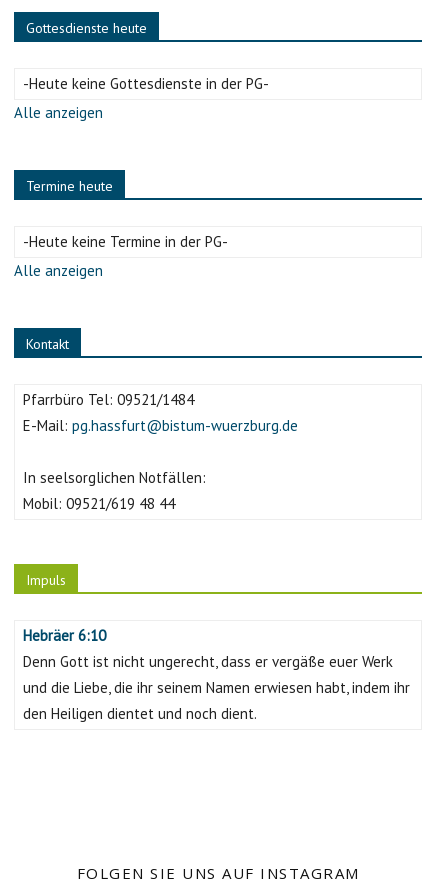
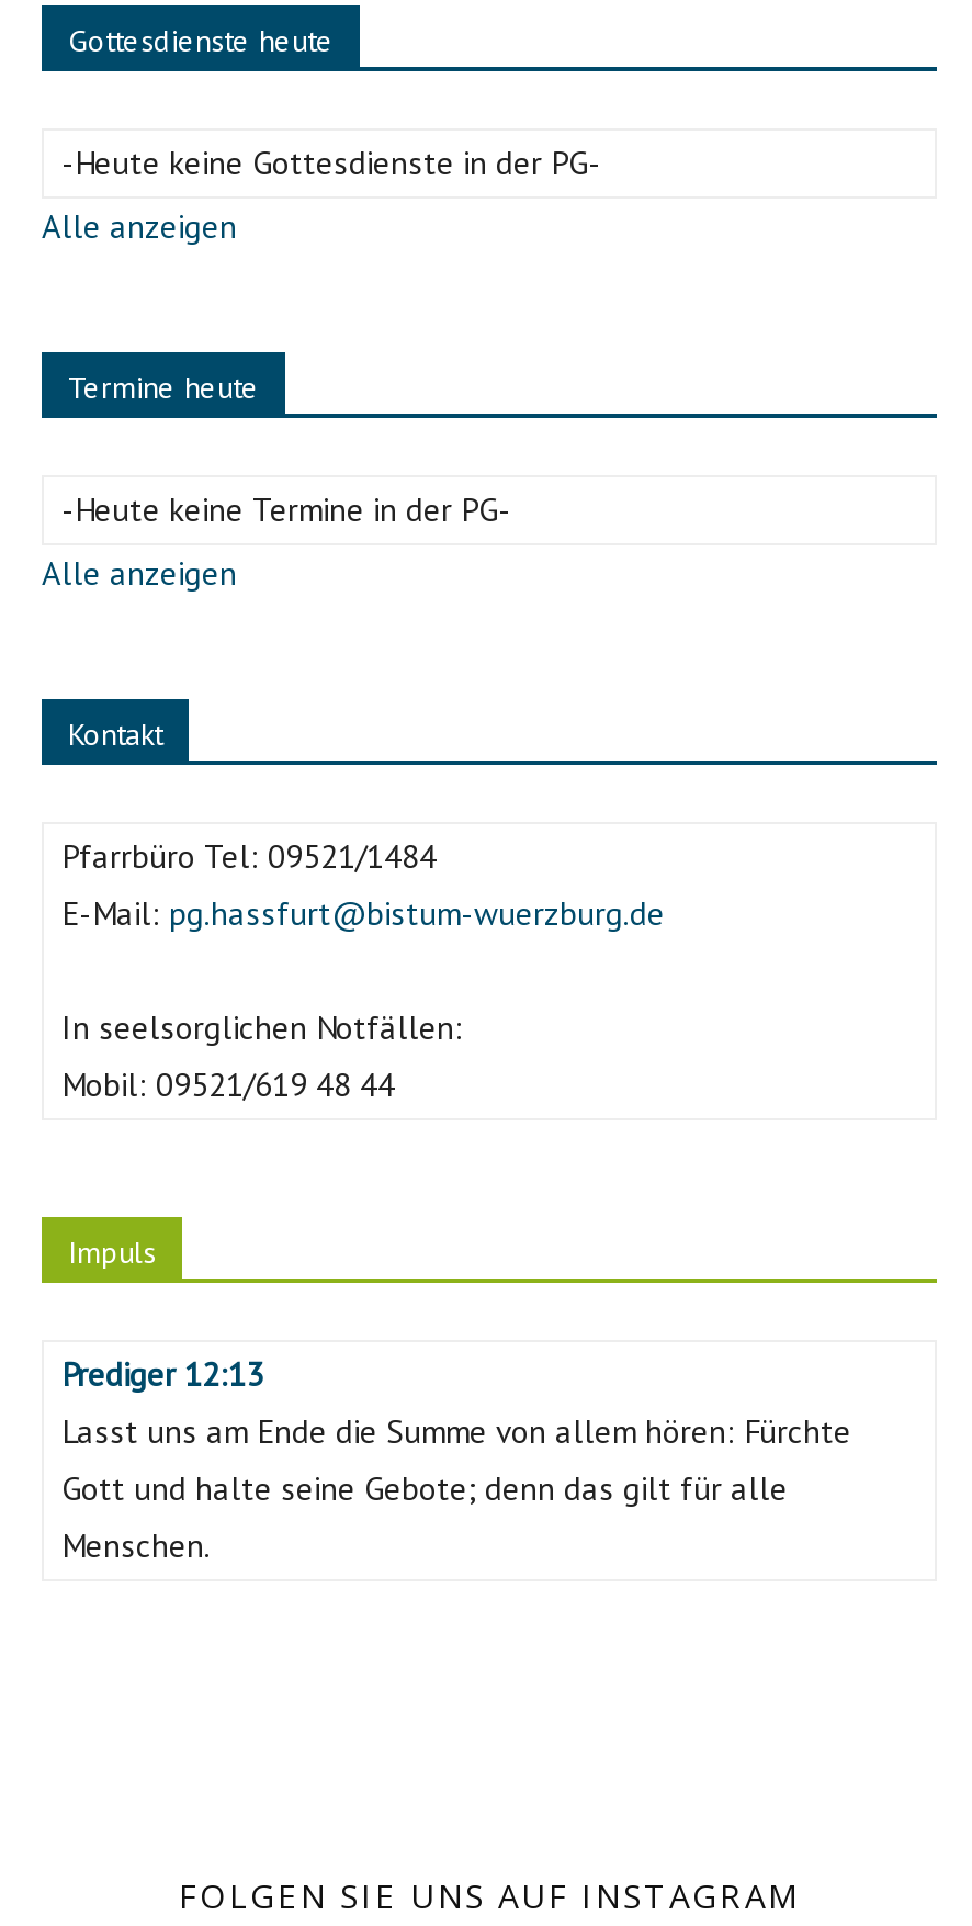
[23,626,410,723] Hebräer 6:10 | Denn Gott ist nicht ungerecht, dass er vergäße euer Werk | und die Liebe, die ihr seinem Namen erwiesen habt, indem ihr | den Heiligen dientet und noch dient. -> [61,1353,851,1566] Prediger 12:13 | Lasst uns am Ende die Summe von allem hören: Fürchte | Gott und halte seine Gebote; denn das gilt für alle | Menschen.

